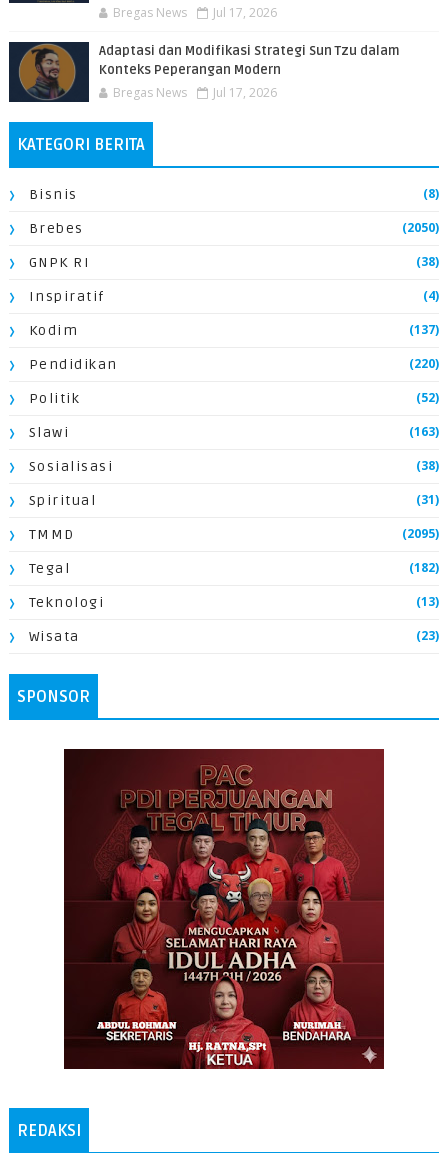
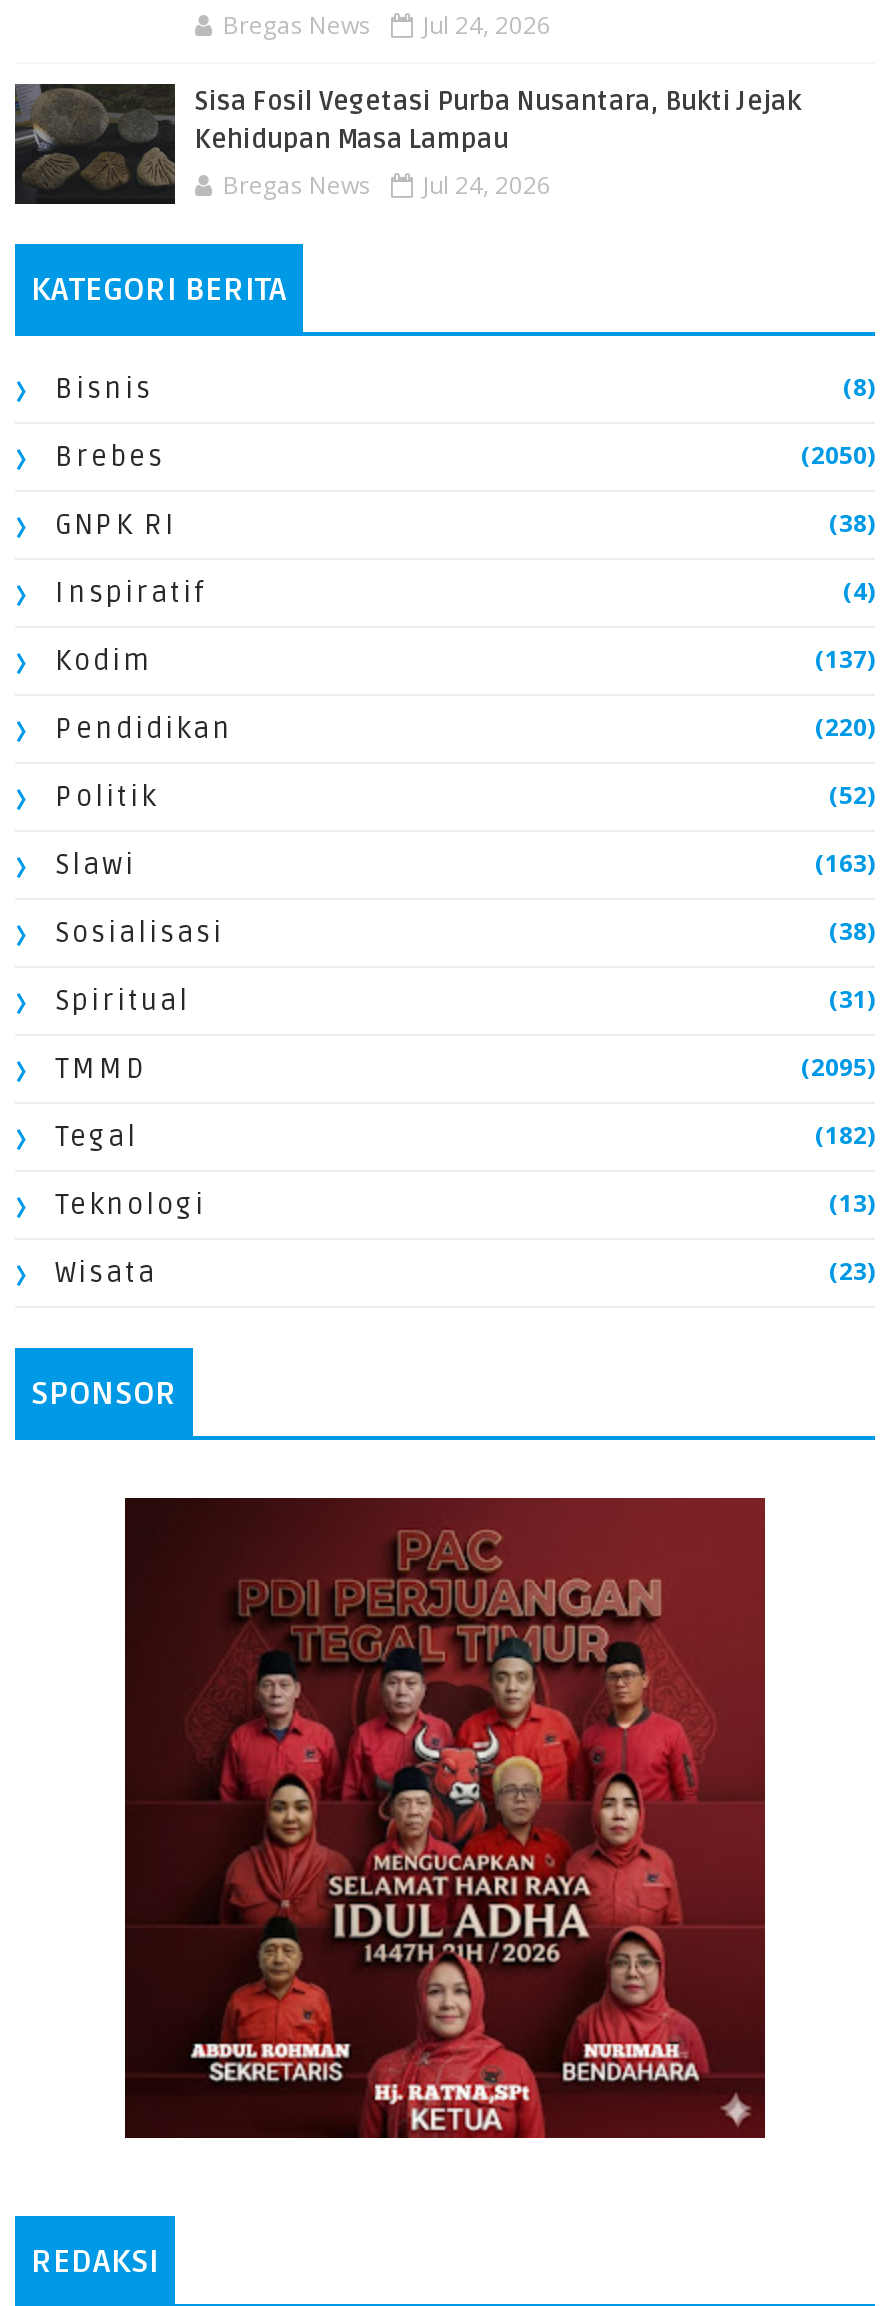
[113,4,277,21] Bregas News Jul 17, 2026 -> [223,8,551,42] Bregas News Jul 24, 2026
[10,43,400,101] [image] | Adaptasi dan Modifikasi Strategi Sun Tzu dalam | Konteks Peperangan Modern -> [15,84,801,202] [image] | Sisa Fosil Vegetasi Purba Nusantara, Bukti Jejak | Kehidupan Masa Lampau
[113,84,277,101] Bregas News Jul 17, 2026 -> [223,168,551,202] Bregas News Jul 24, 2026

